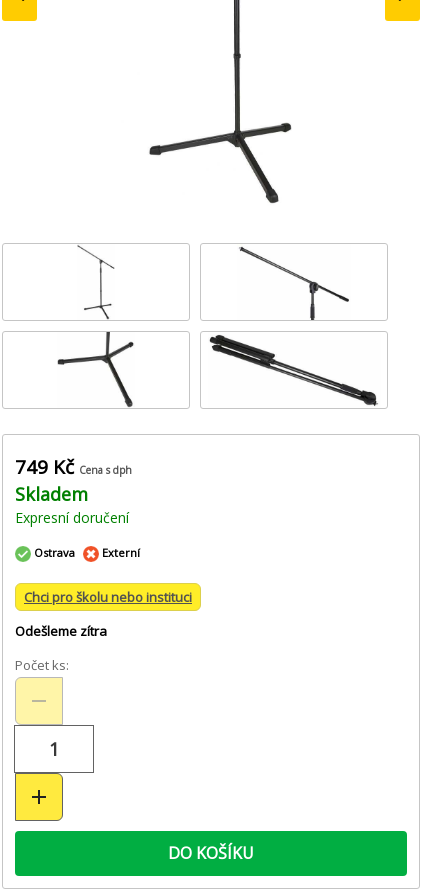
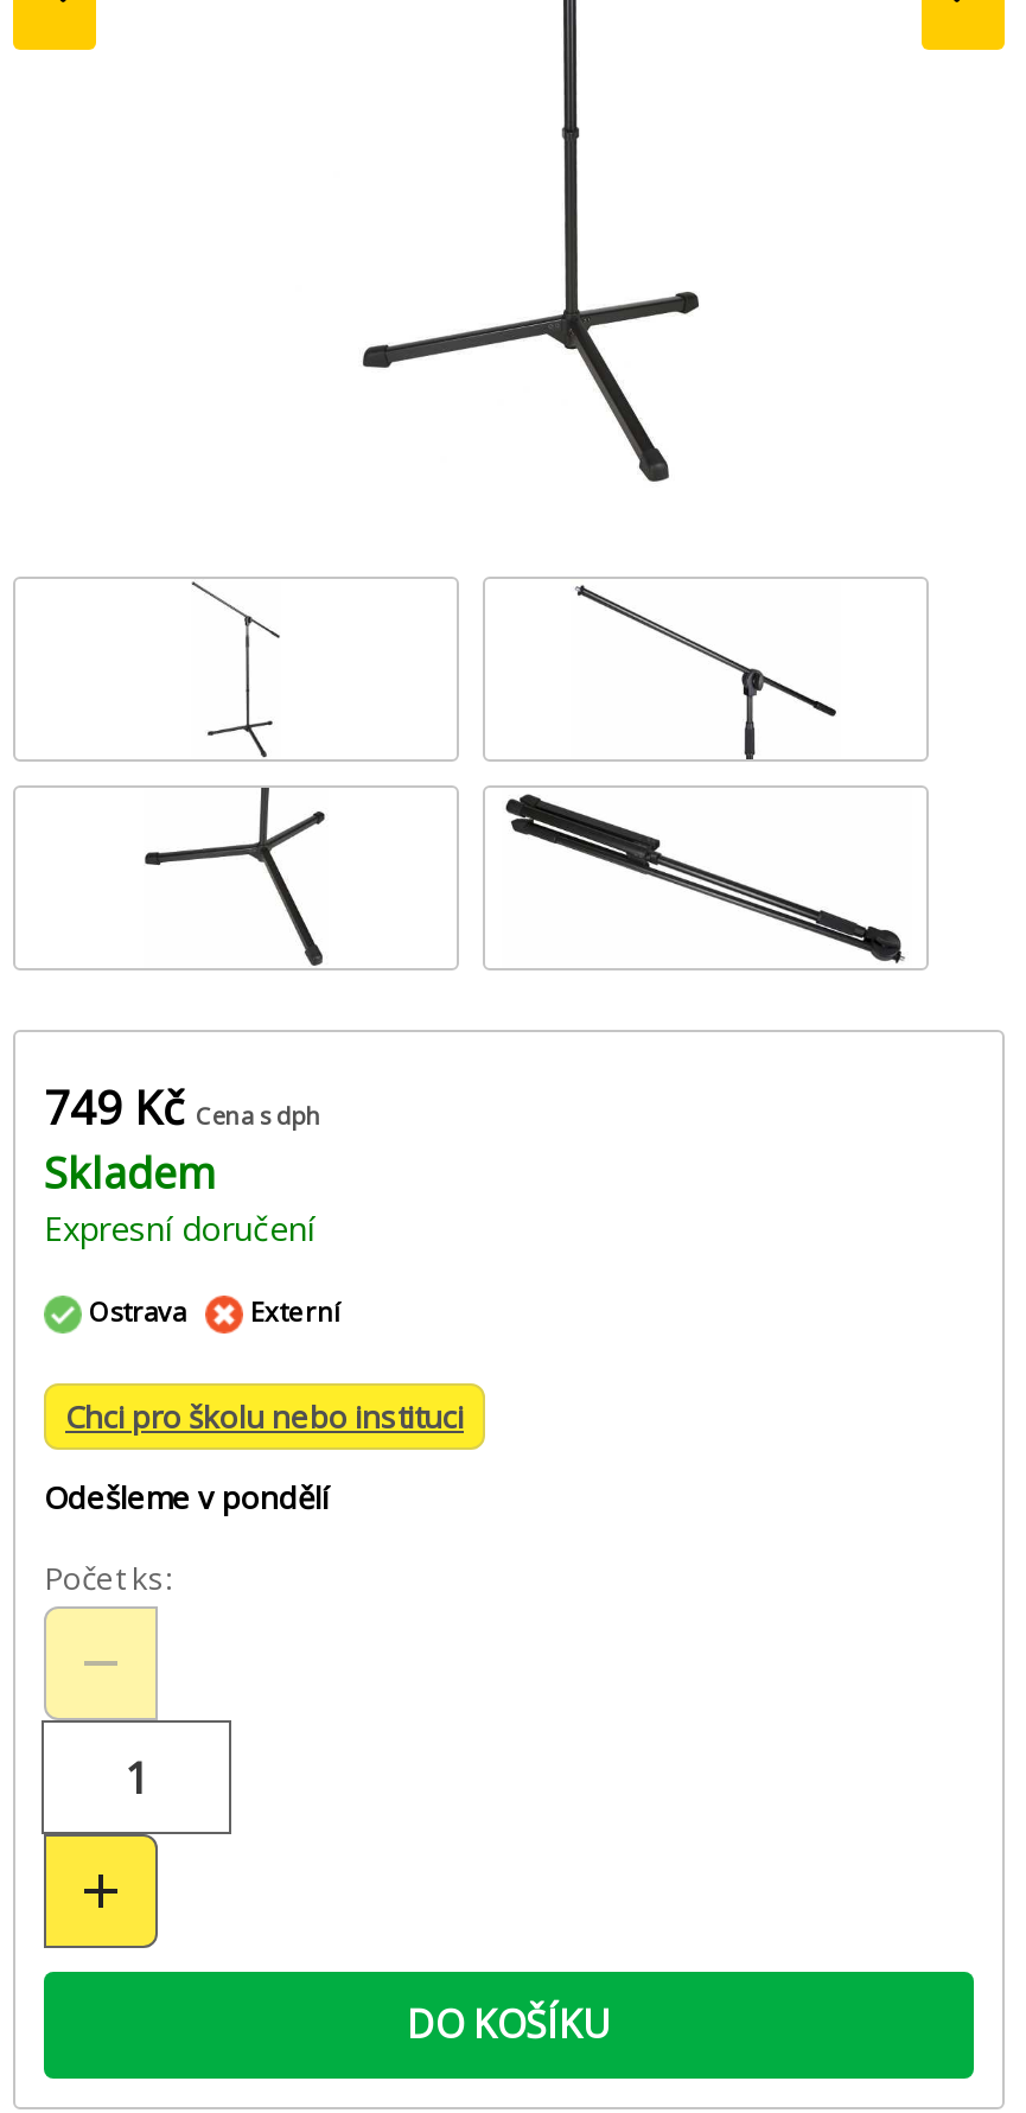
[15,622,107,640] Odešleme zítra -> [44,1476,329,1519] Odešleme v pondělí

